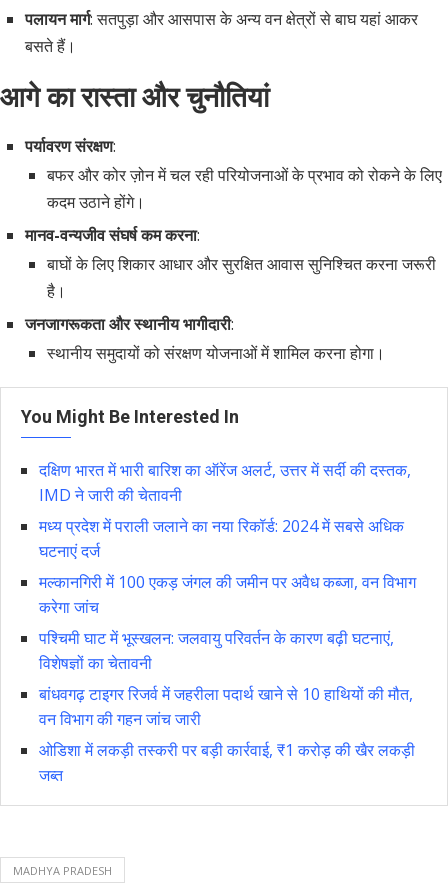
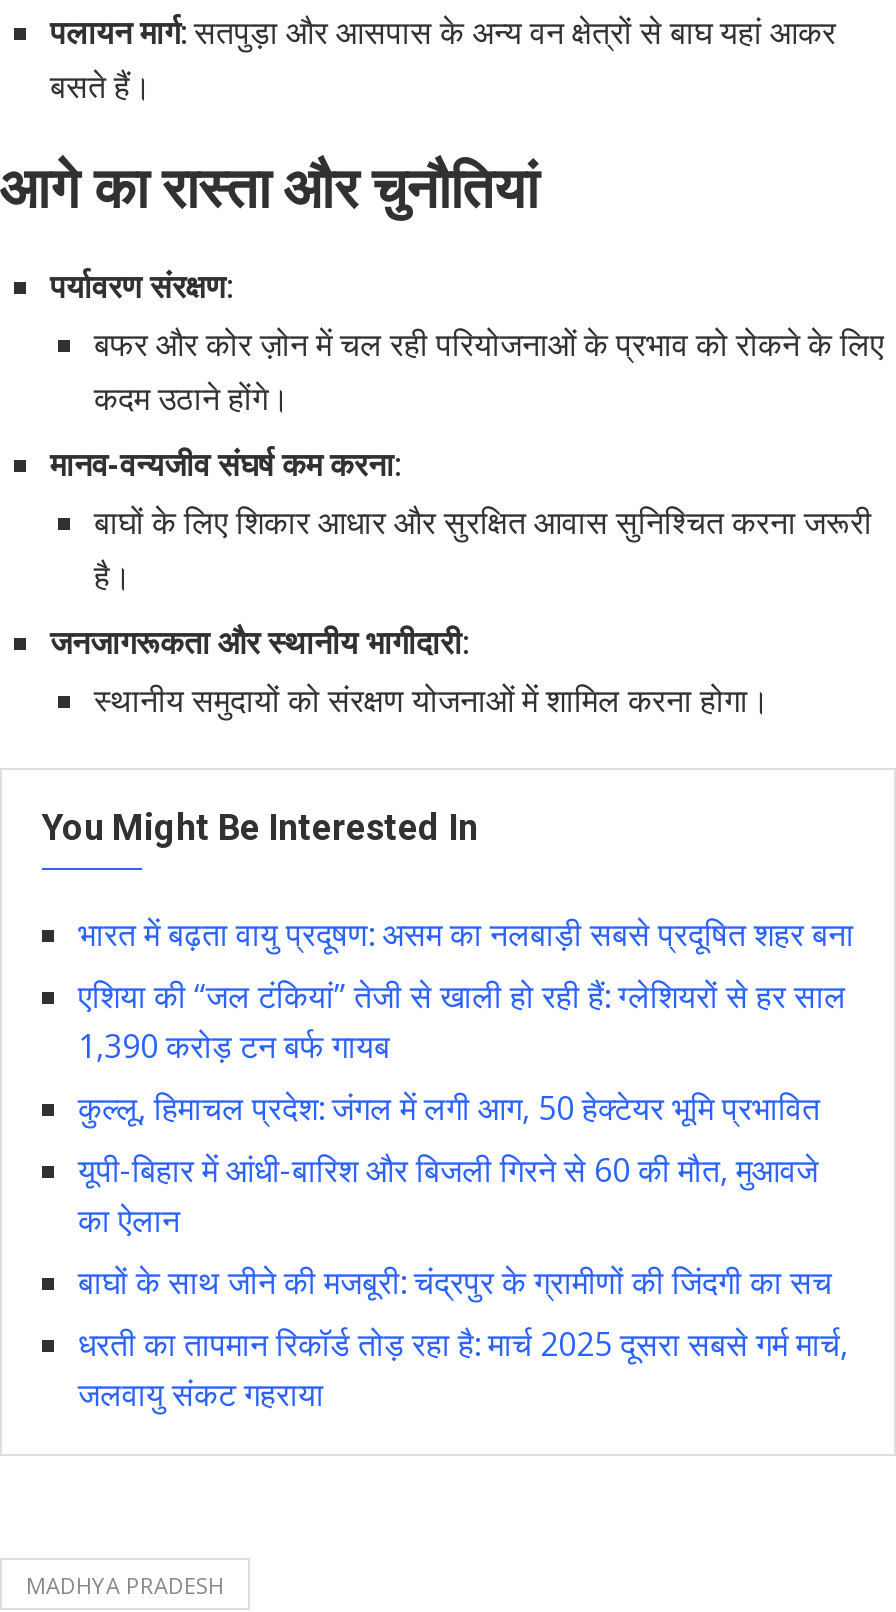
[39,459,416,786] दक्षिण भारत में भारी बारिश का ऑरेंज अलर्ट, उत्तर में सर्दी की दस्तक, | IMD ने जारी की चेतावनी | मध्य प्रदेश में पराली जलाने का नया रिकॉर्ड: 2024 में सबसे अधिक | घटनाएं दर्ज | मल्कानगिरी में 100 एकड़ जंगल की जमीन पर अवैध कब्जा, वन विभाग | करेगा जांच | पश्चिमी घाट में भूस्खलन: जलवायु परिवर्तन के कारण बढ़ी घटनाएं, | विशेषज्ञों का चेतावनी | बांधवगढ़ टाइगर रिजर्व में जहरीला पदार्थ खाने से 10 हाथियों की मौत, | वन विभाग की गहन जांच जारी | ओडिशा में लकड़ी तस्करी पर बड़ी कार्रवाई, ₹1 करोड़ की खैर लकड़ी | जब्त -> [78,912,854,1416] भारत में बढ़ता वायु प्रदूषण: असम का नलबाड़ी सबसे प्रदूषित शहर बना | एशिया की “जल टंकियां” तेजी से खाली हो रही हैं: ग्लेशियरों से हर साल | 1,390 करोड़ टन बर्फ गायब | कुल्लू, हिमाचल प्रदेश: जंगल में लगी आग, 50 हेक्टेयर भूमि प्रभावित | यूपी-बिहार में आंधी-बारिश और बिजली गिरने से 60 की मौत, मुआवजे | का ऐलान | बाघों के साथ जीने की मजबूरी: चंद्रपुर के ग्रामीणों की जिंदगी का सच | धरती का तापमान रिकॉर्ड तोड़ रहा है: मार्च 2025 दूसरा सबसे गर्म मार्च, | जलवायु संकट गहराया

